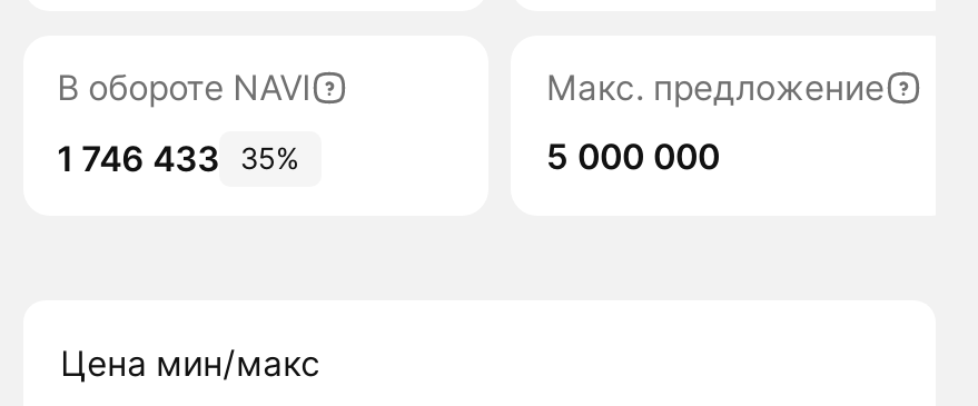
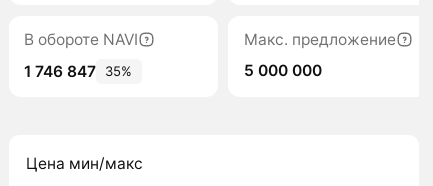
[57,138,300,180] 1 746 433 35% -> [24,62,132,81] 1 746 847 35%

